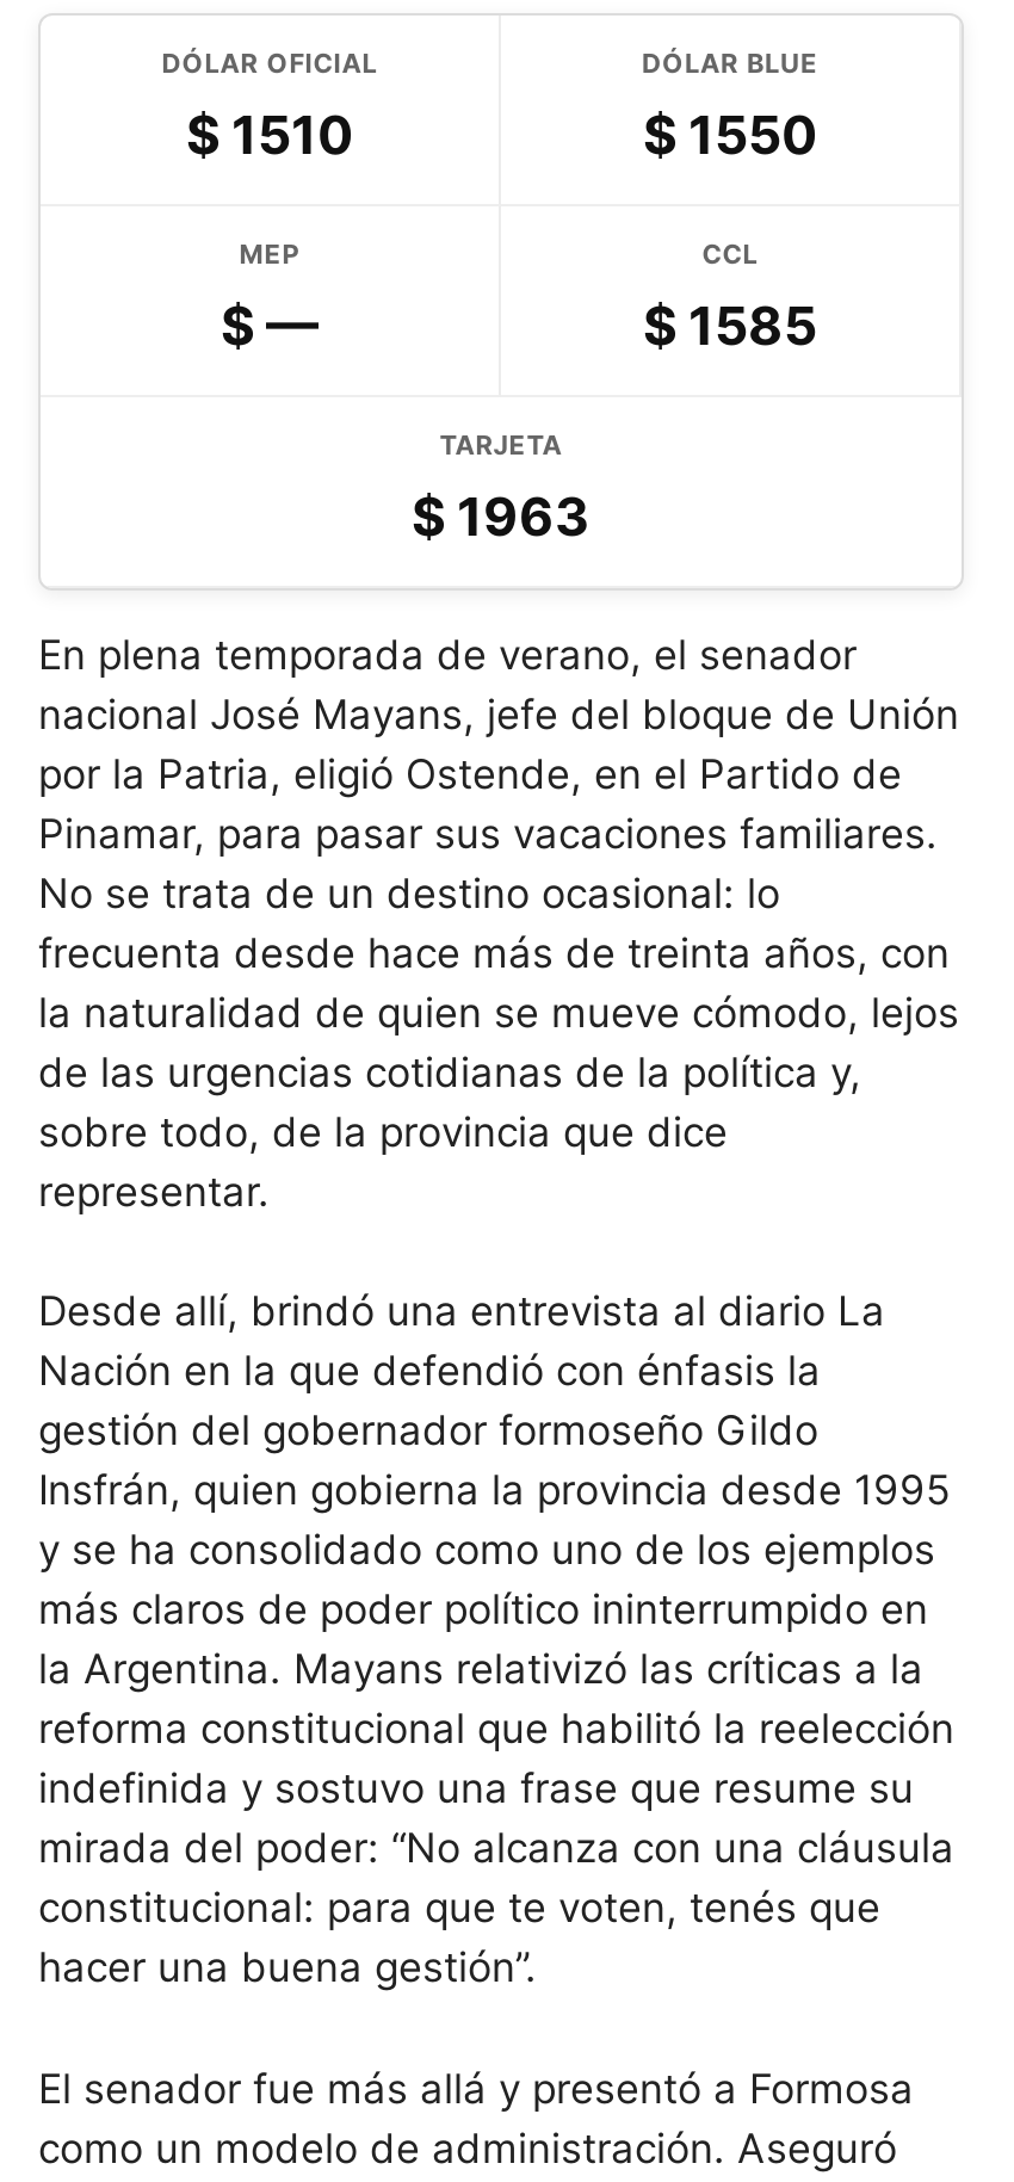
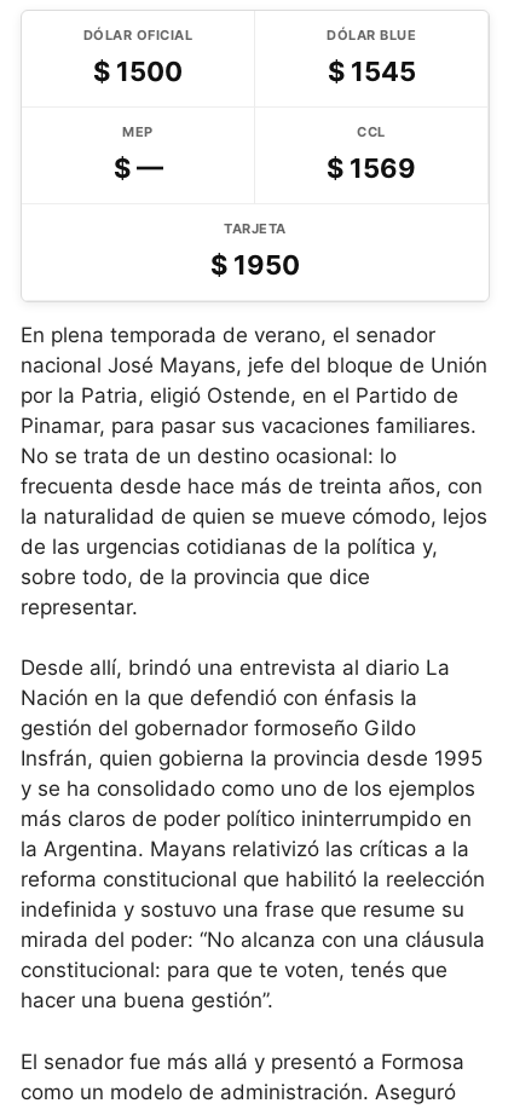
[186,103,353,165] $1510 -> [93,55,183,87] $1500
[643,103,817,165] $1550 -> [327,55,415,87] $1545
[643,294,817,356] $1585 -> [327,152,416,183] $1569
[412,485,591,547] $1963 -> [210,249,300,280] $1950

